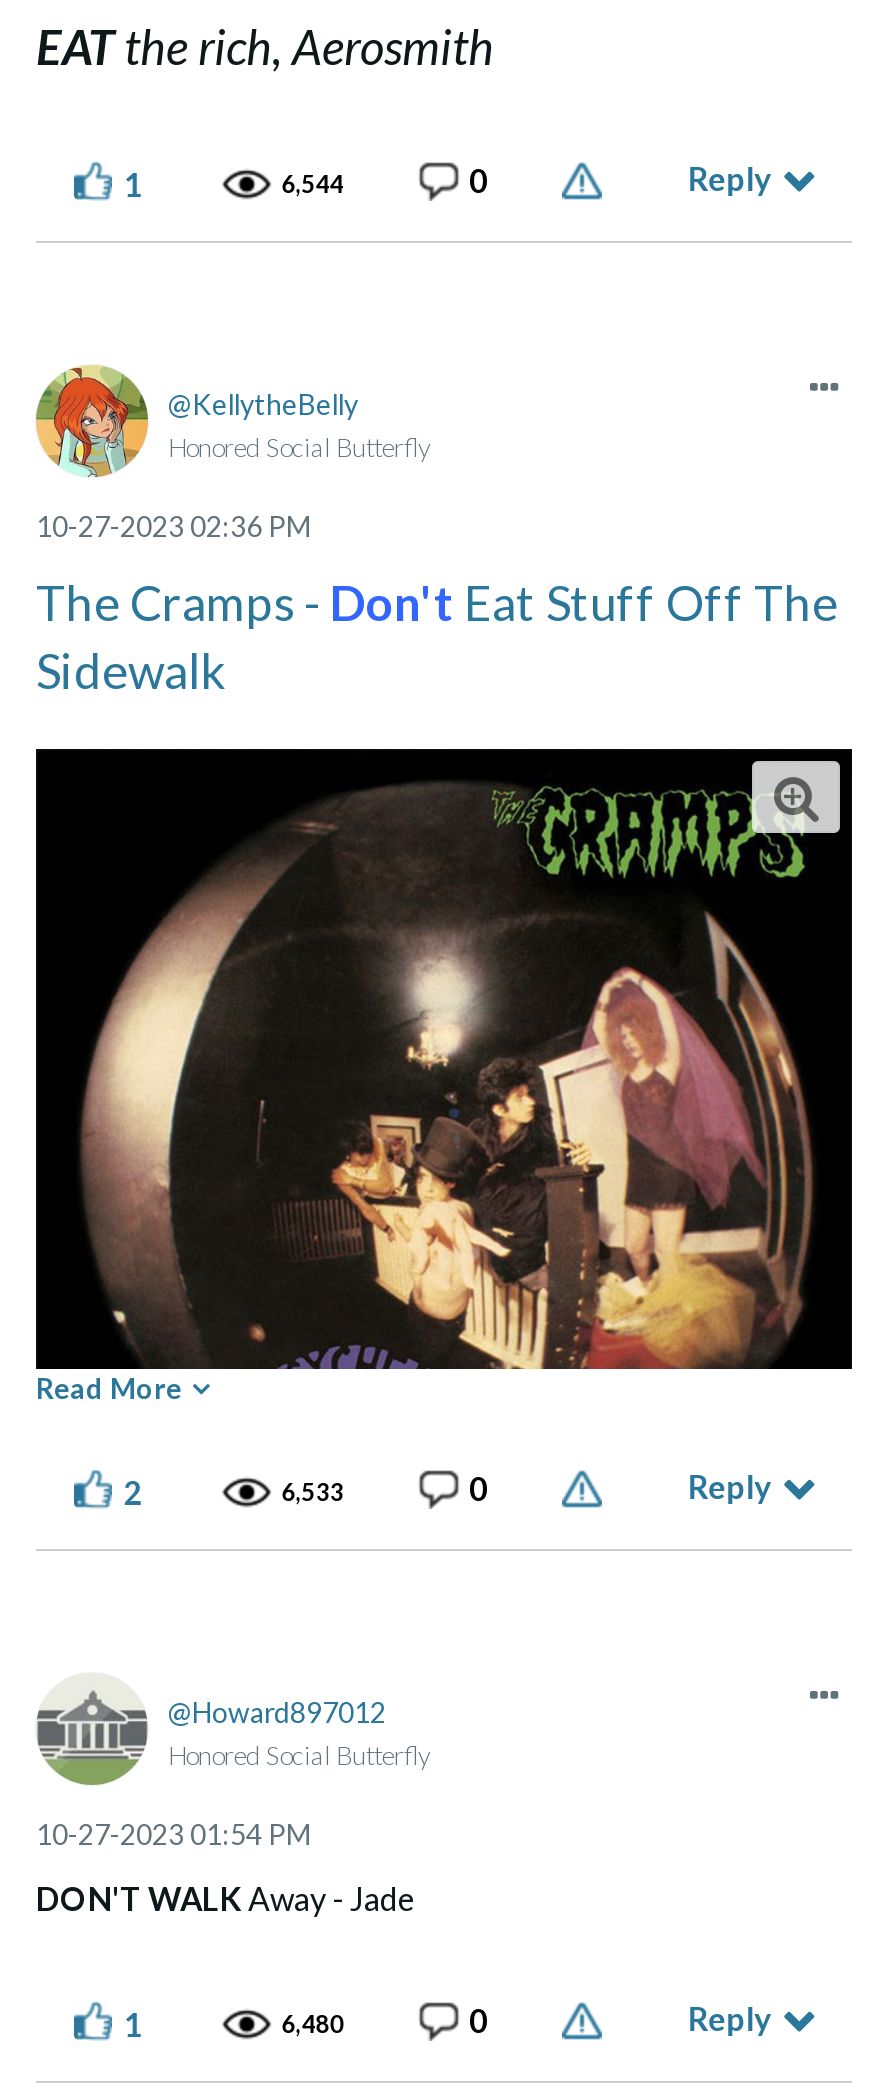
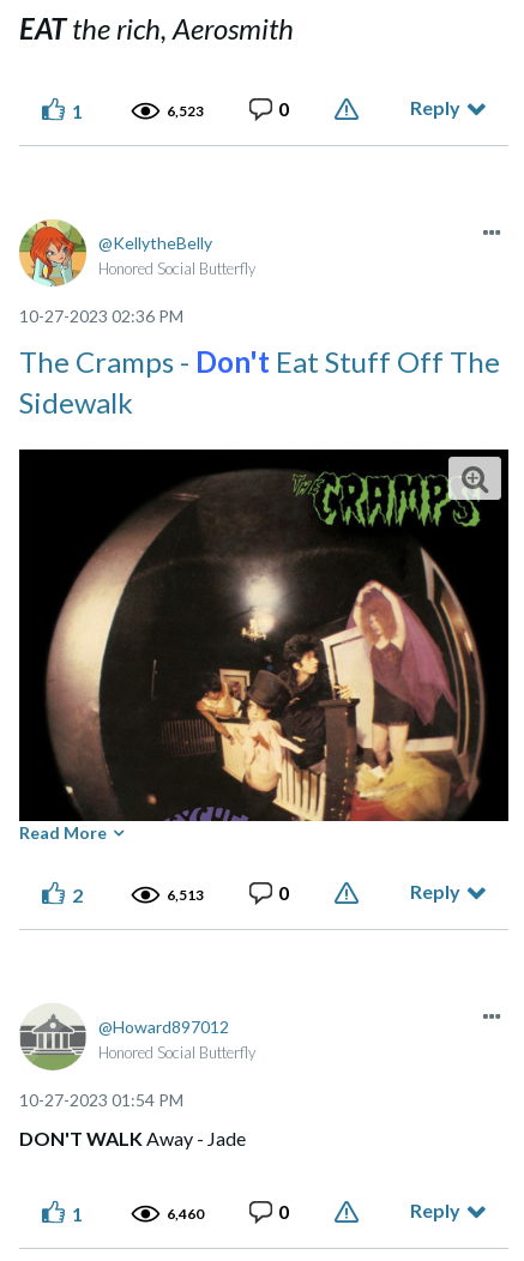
[281,168,343,198] 6,544 -> [166,102,203,120] 6,523
[281,1476,343,1506] 6,533 -> [166,885,203,903] 6,513
[281,2008,343,2038] 6,480 -> [166,1204,203,1222] 6,460

